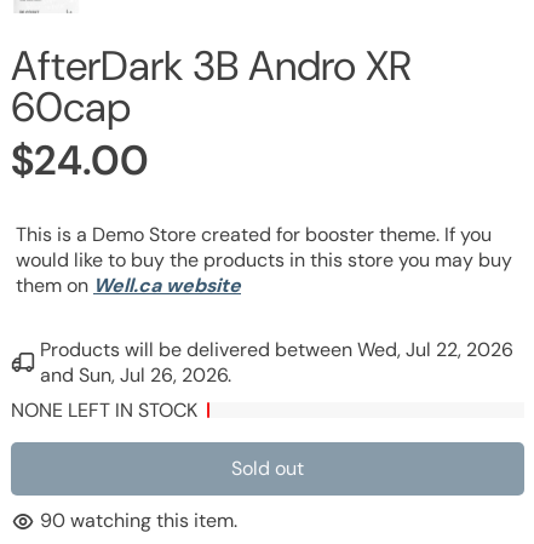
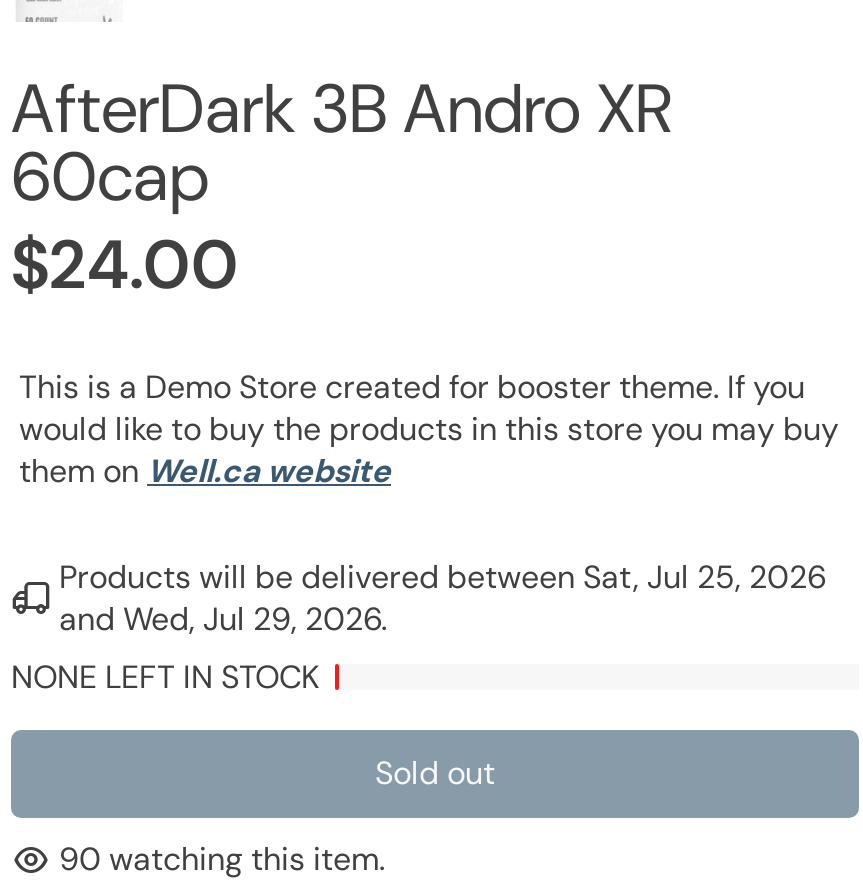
[40,337,513,362] Products will be delivered between Wed, Jul 22, 2026 -> [59,556,827,598] Products will be delivered between Sat, Jul 25, 2026
[40,362,231,388] and Sun, Jul 26, 2026. -> [59,598,387,640] and Wed, Jul 29, 2026.

